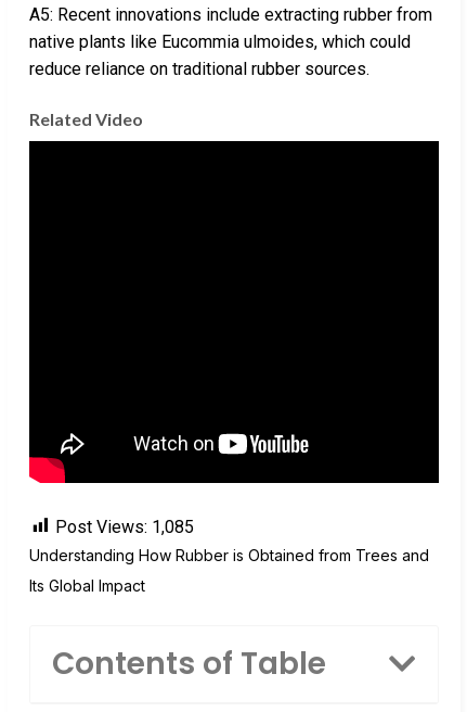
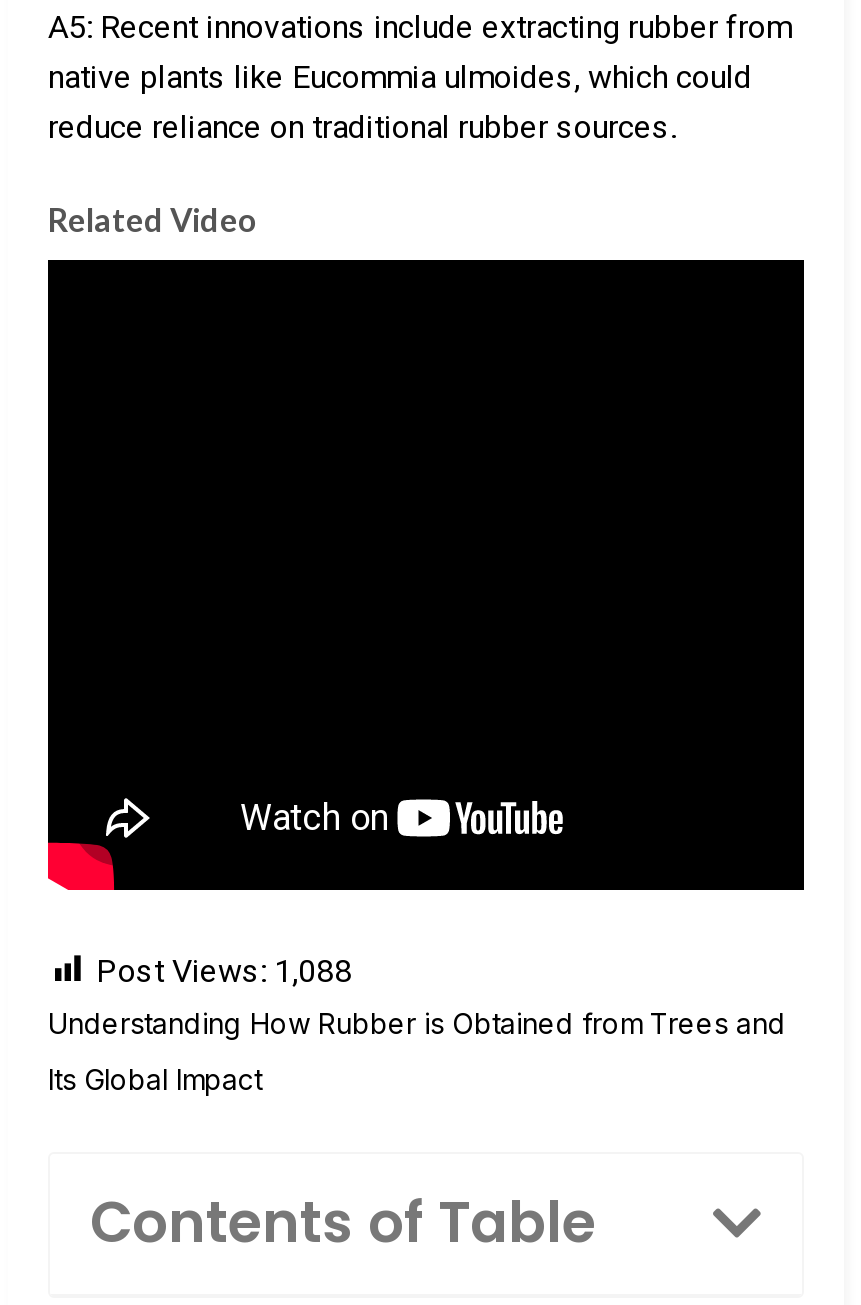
[55,516,194,537] Post Views: 1,085 -> [96,951,352,989] Post Views: 1,088

